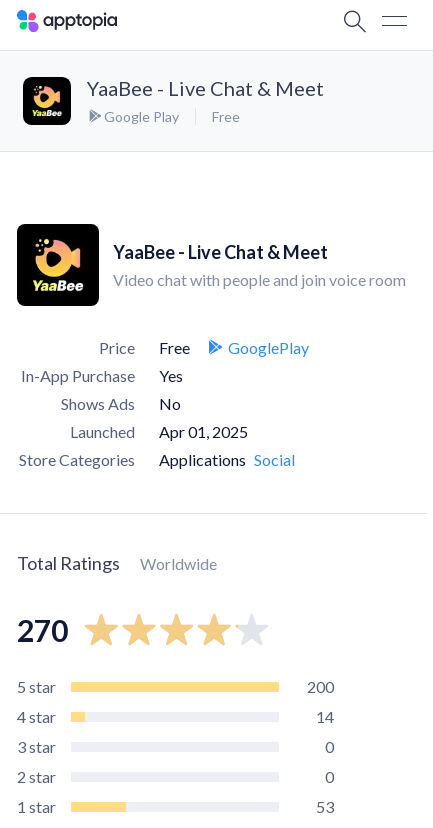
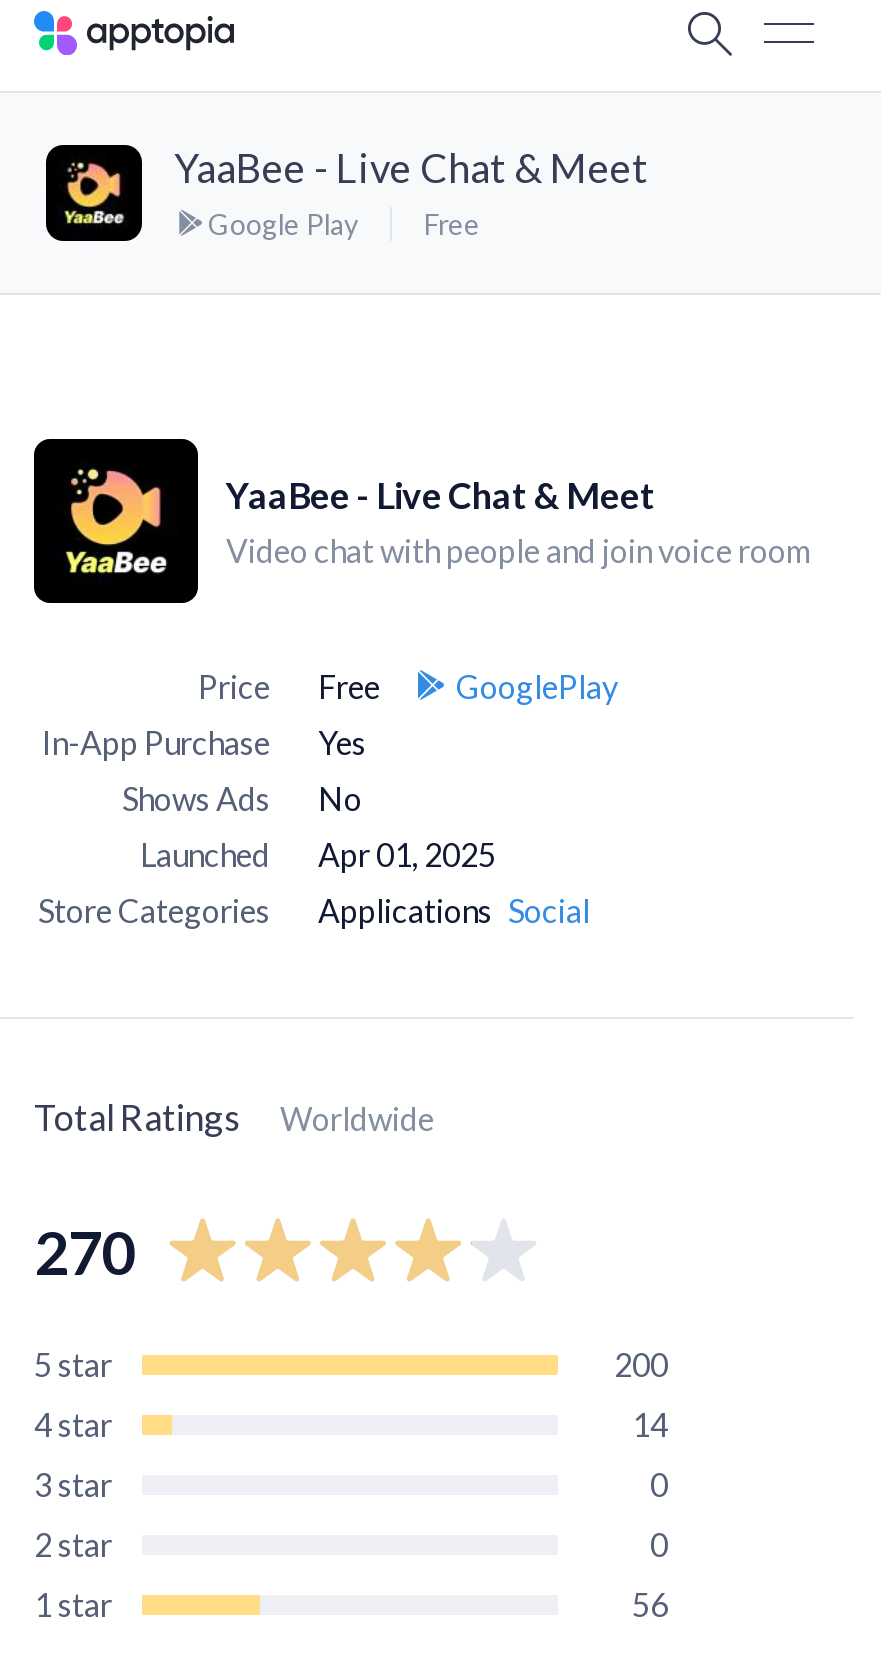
[316,797,334,816] 53 -> [632,1585,668,1623] 56

